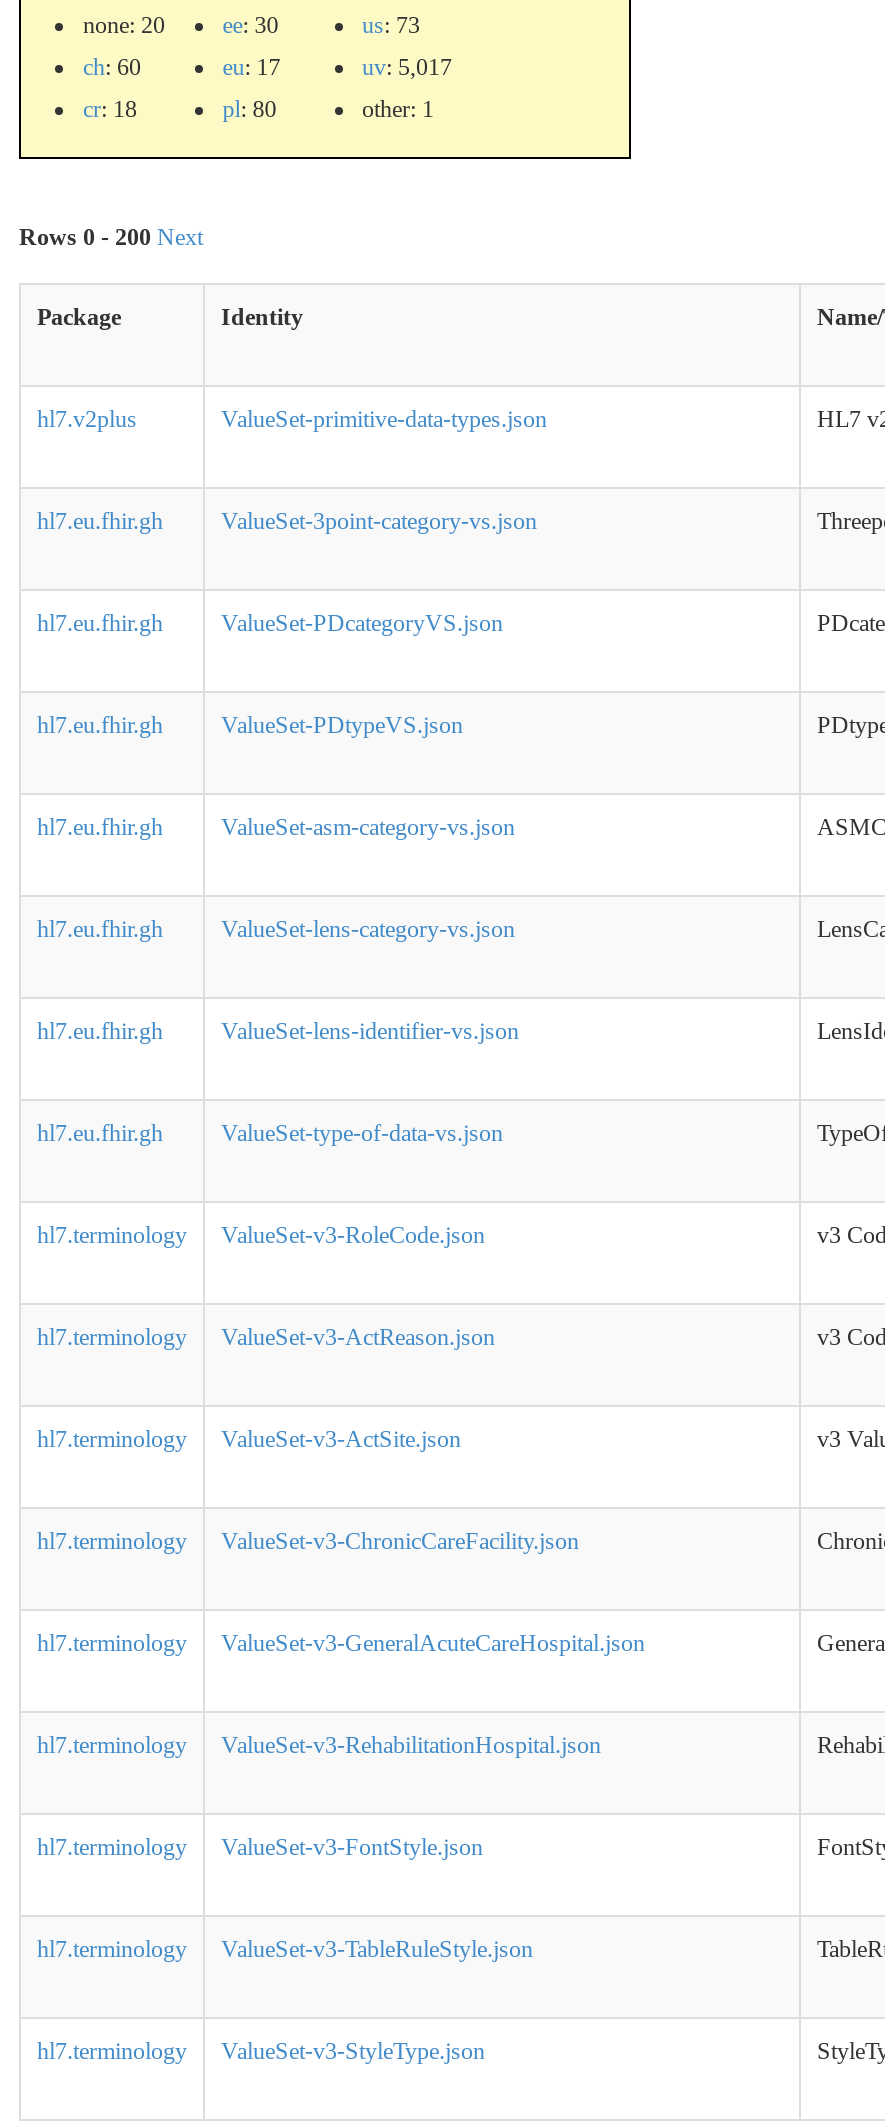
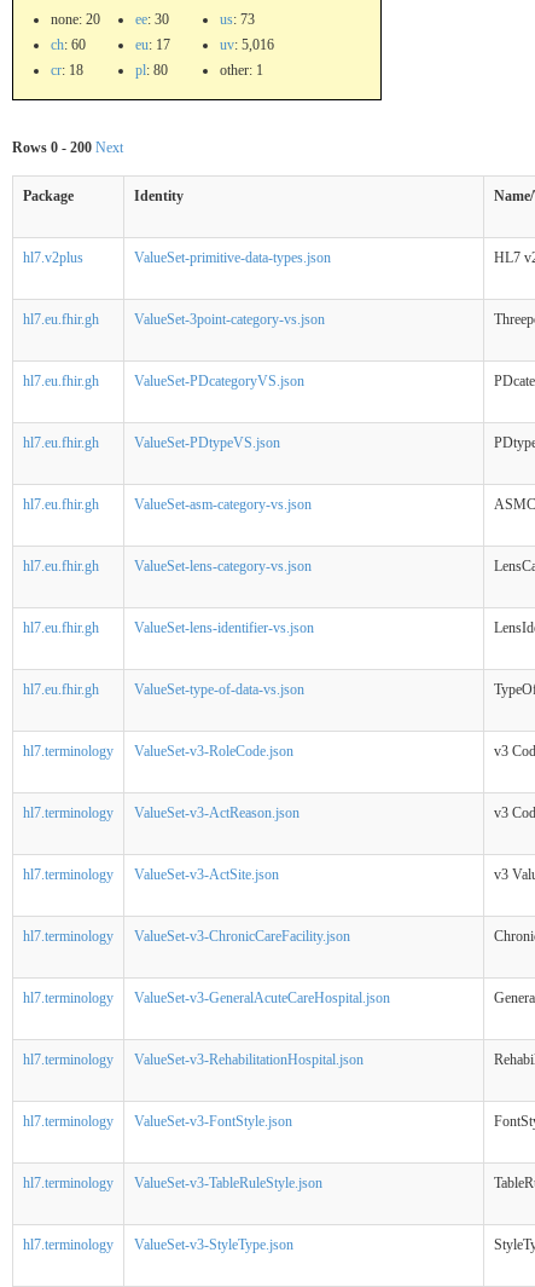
[362,53,452,81] uv: 5,017 -> [219,36,274,53] uv: 5,016

